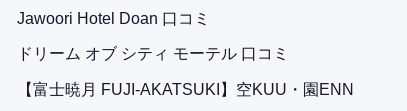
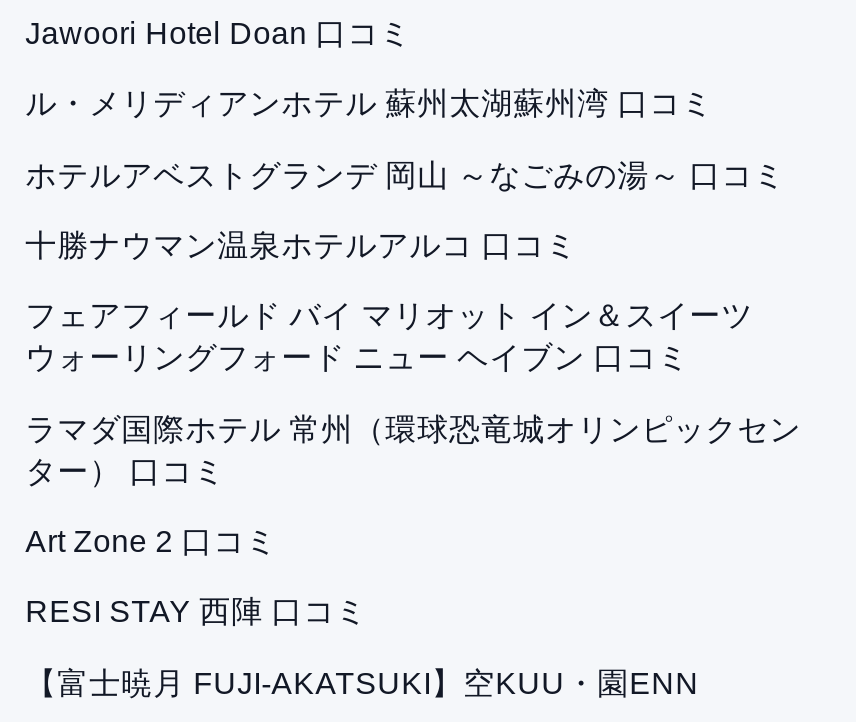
[17,45,289,62] ドリーム オブ シティ モーテル 口コミ -> [25,86,801,628] ル・メリディアンホテル 蘇州太湖蘇州湾 口コミ | ホテルアベストグランデ 岡山 ～なごみの湯～ 口コミ | 十勝ナウマン温泉ホテルアルコ 口コミ | フェアフィールド バイ マリオット イン＆スイーツ | ウォーリングフォード ニュー ヘイブン 口コミ | ラマダ国際ホテル 常州（環球恐竜城オリンピックセン | ター） 口コミ | Art Zone 2 口コミ | RESI STAY 西陣 口コミ

